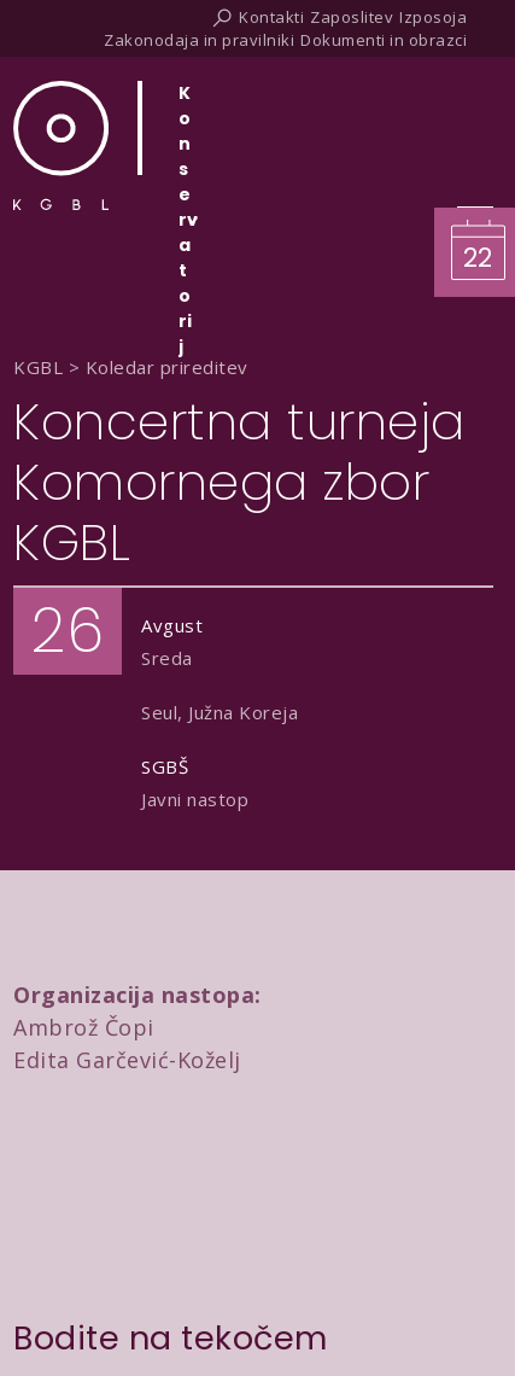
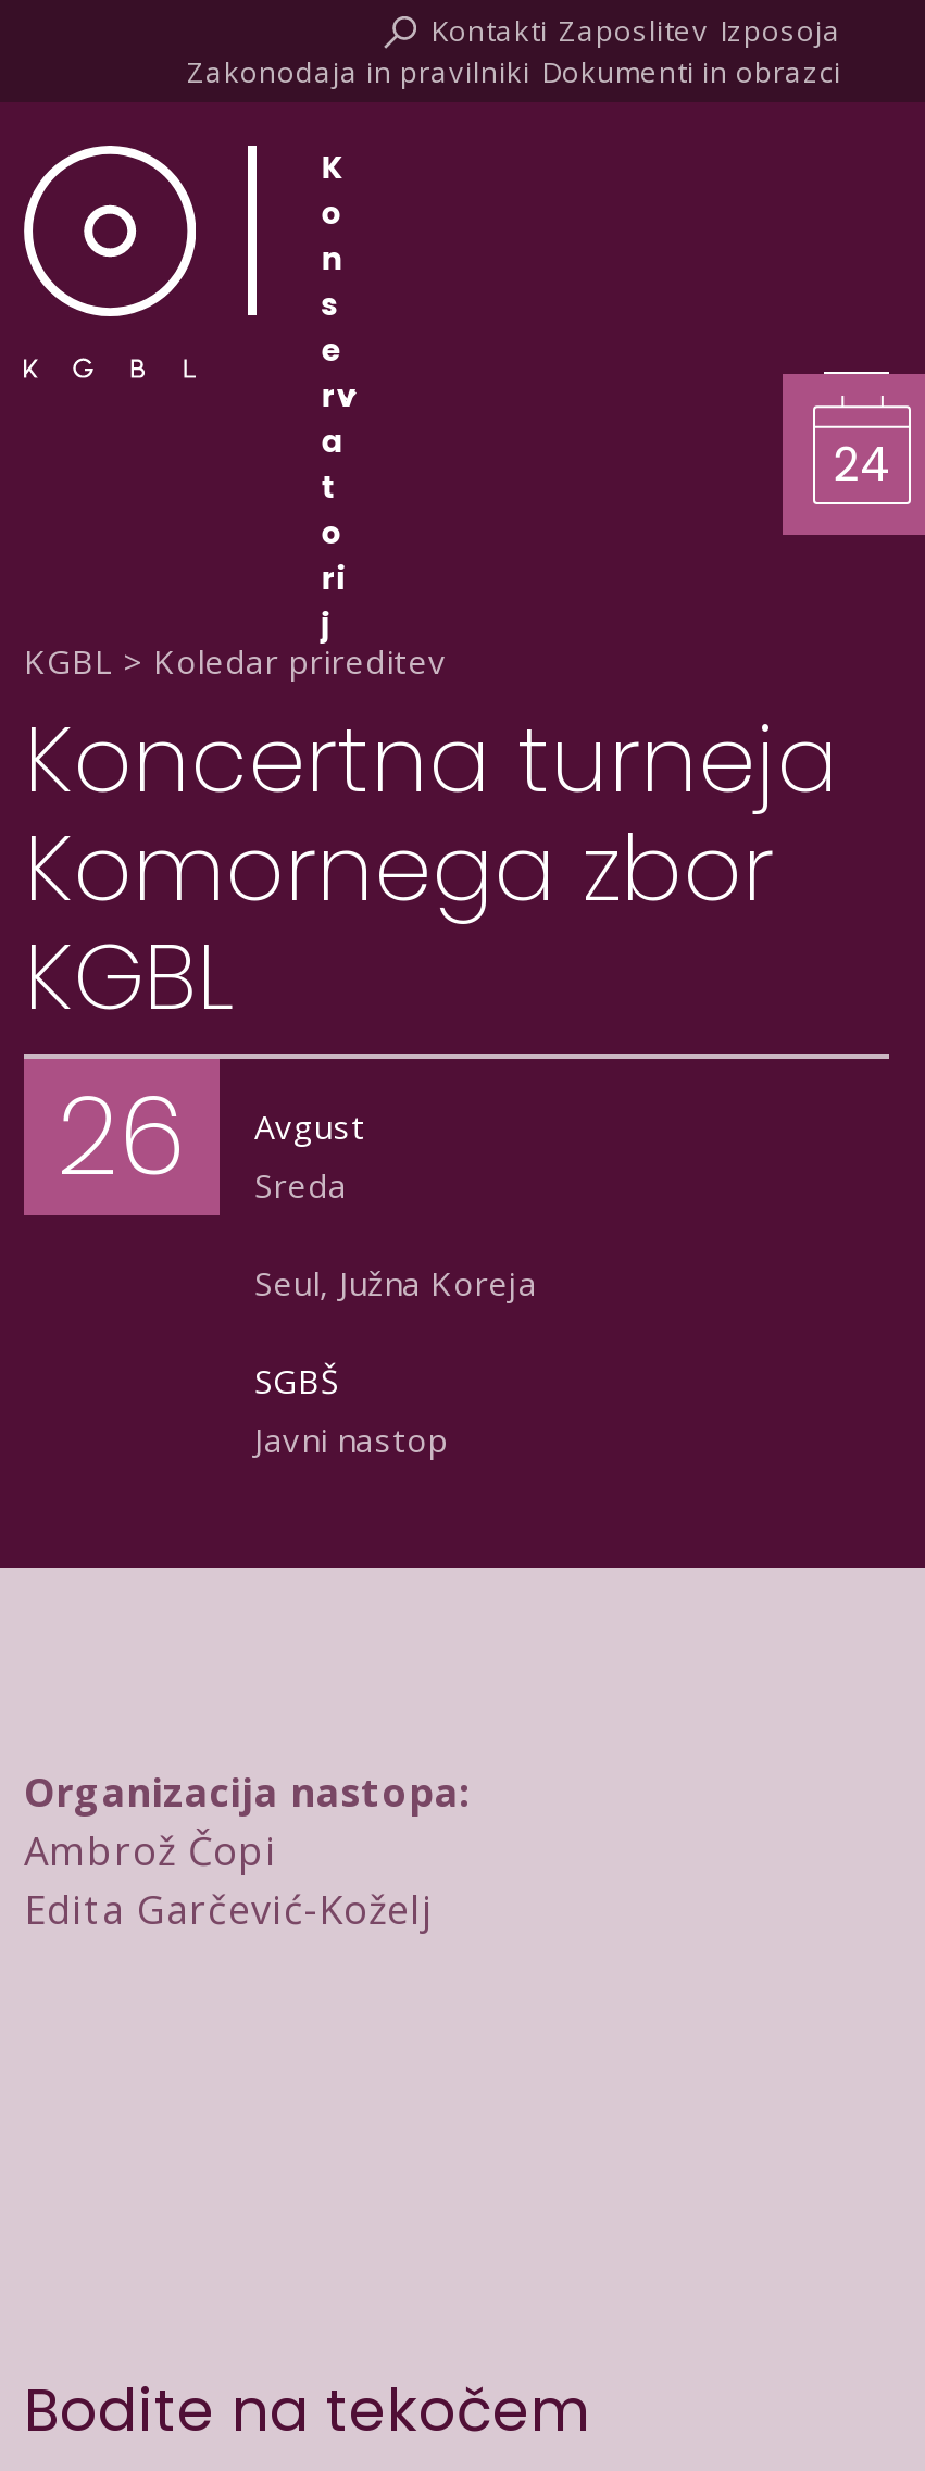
[464,240,493,275] 22 -> [833,432,890,495] 24

